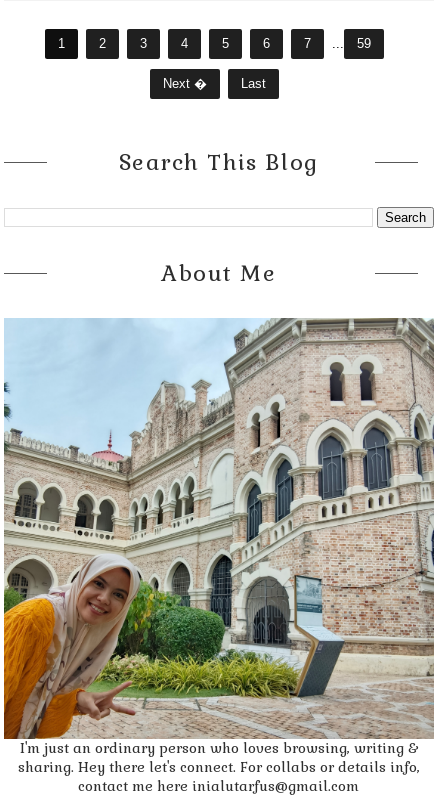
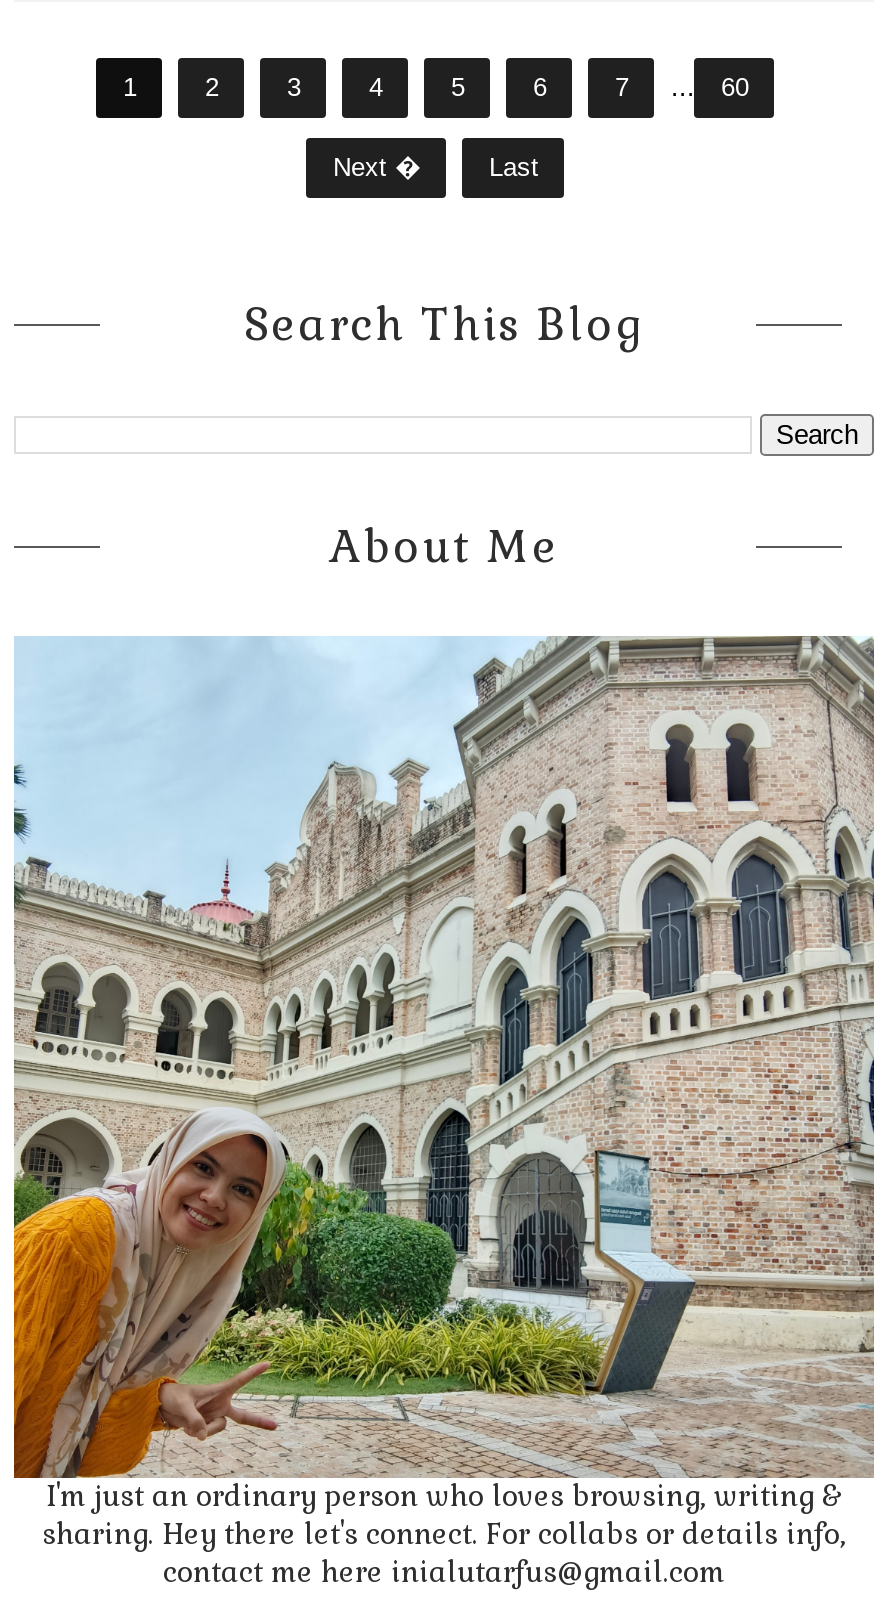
[357,36,371,51] 59 -> [721,72,749,102] 60

